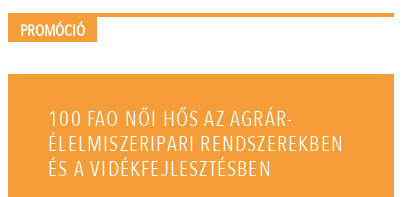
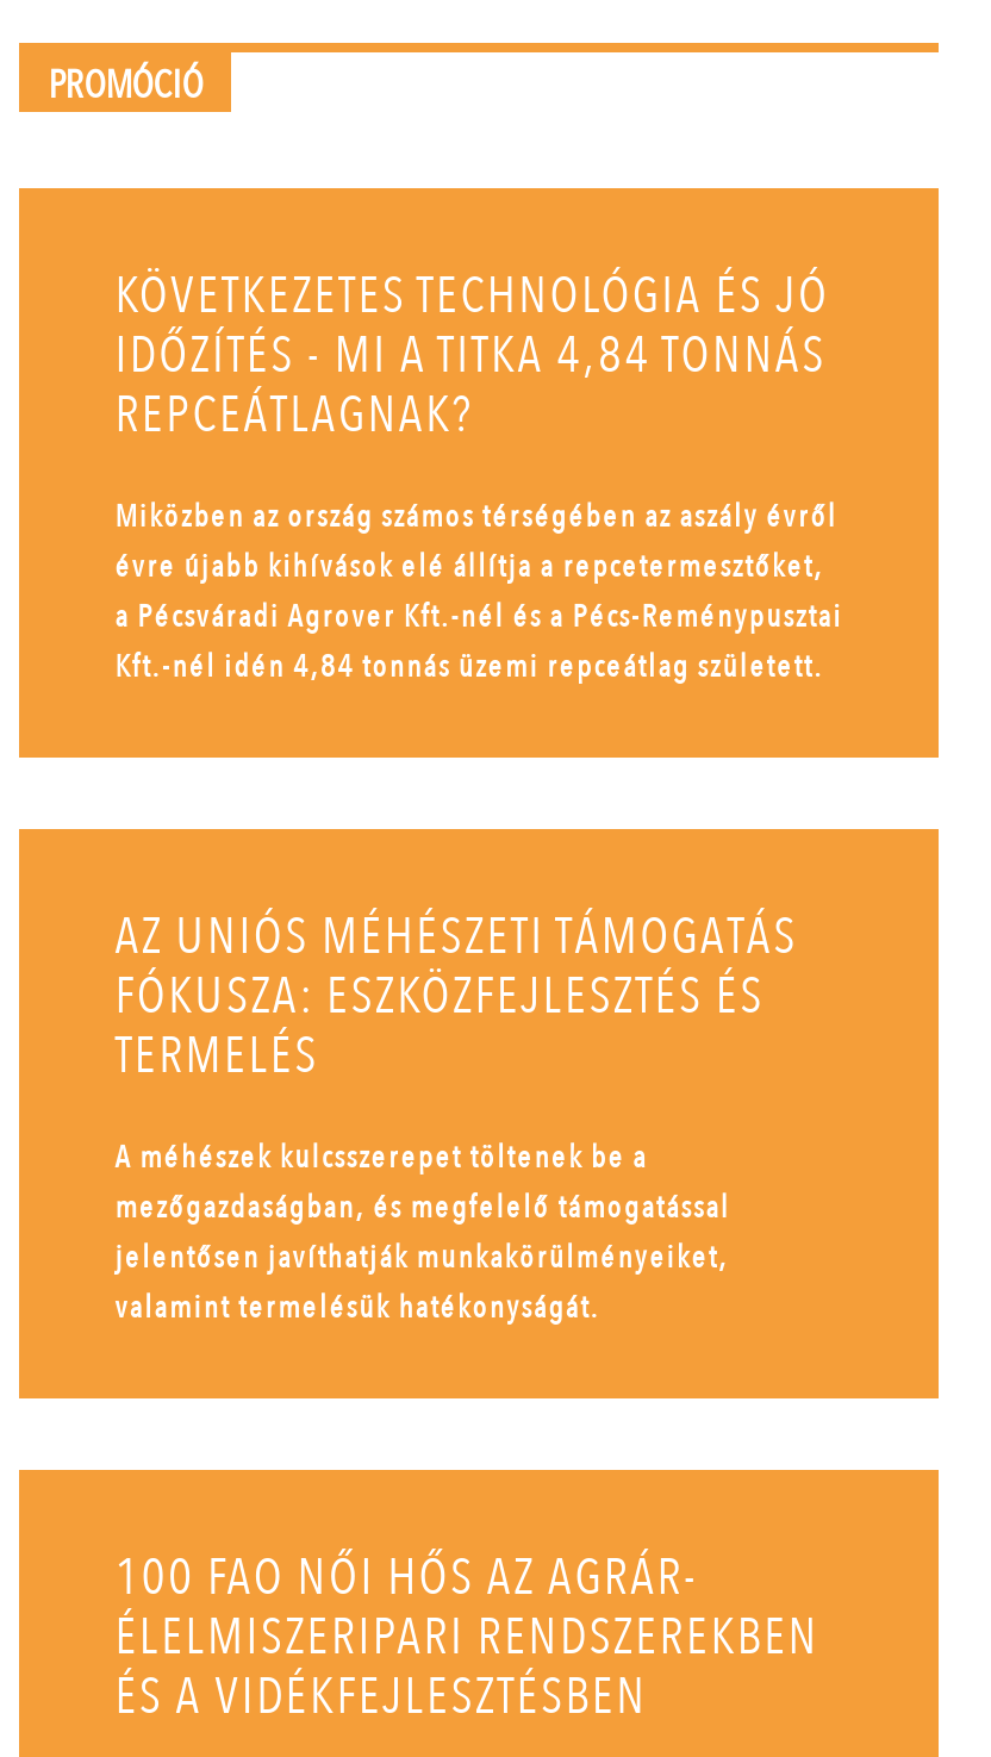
none -> [115,262,843,688] KÖVETKEZETES TECHNOLÓGIA ÉS JÓ | IDŐZÍTÉS - MI A TITKA 4,84 TONNÁS | REPCEÁTLAGNAK? | Miközben az ország számos térségében az aszály évről | évre újabb kihívások elé állítja a repcetermesztőket, | a Pécsváradi Agrover Kft.-nél és a Pécs-Reménypusztai | Kft.-nél idén 4,84 tonnás üzemi repceátlag született.
none -> [115,902,798,1329] AZ UNIÓS MÉHÉSZETI TÁMOGATÁS | FÓKUSZA: ESZKÖZFEJLESZTÉS ÉS | TERMELÉS | A méhészek kulcsszerepet töltenek be a | mezőgazdaságban, és megfelelő támogatással | jelentősen javíthatják munkakörülményeiket, | valamint termelésük hatékonyságát.

